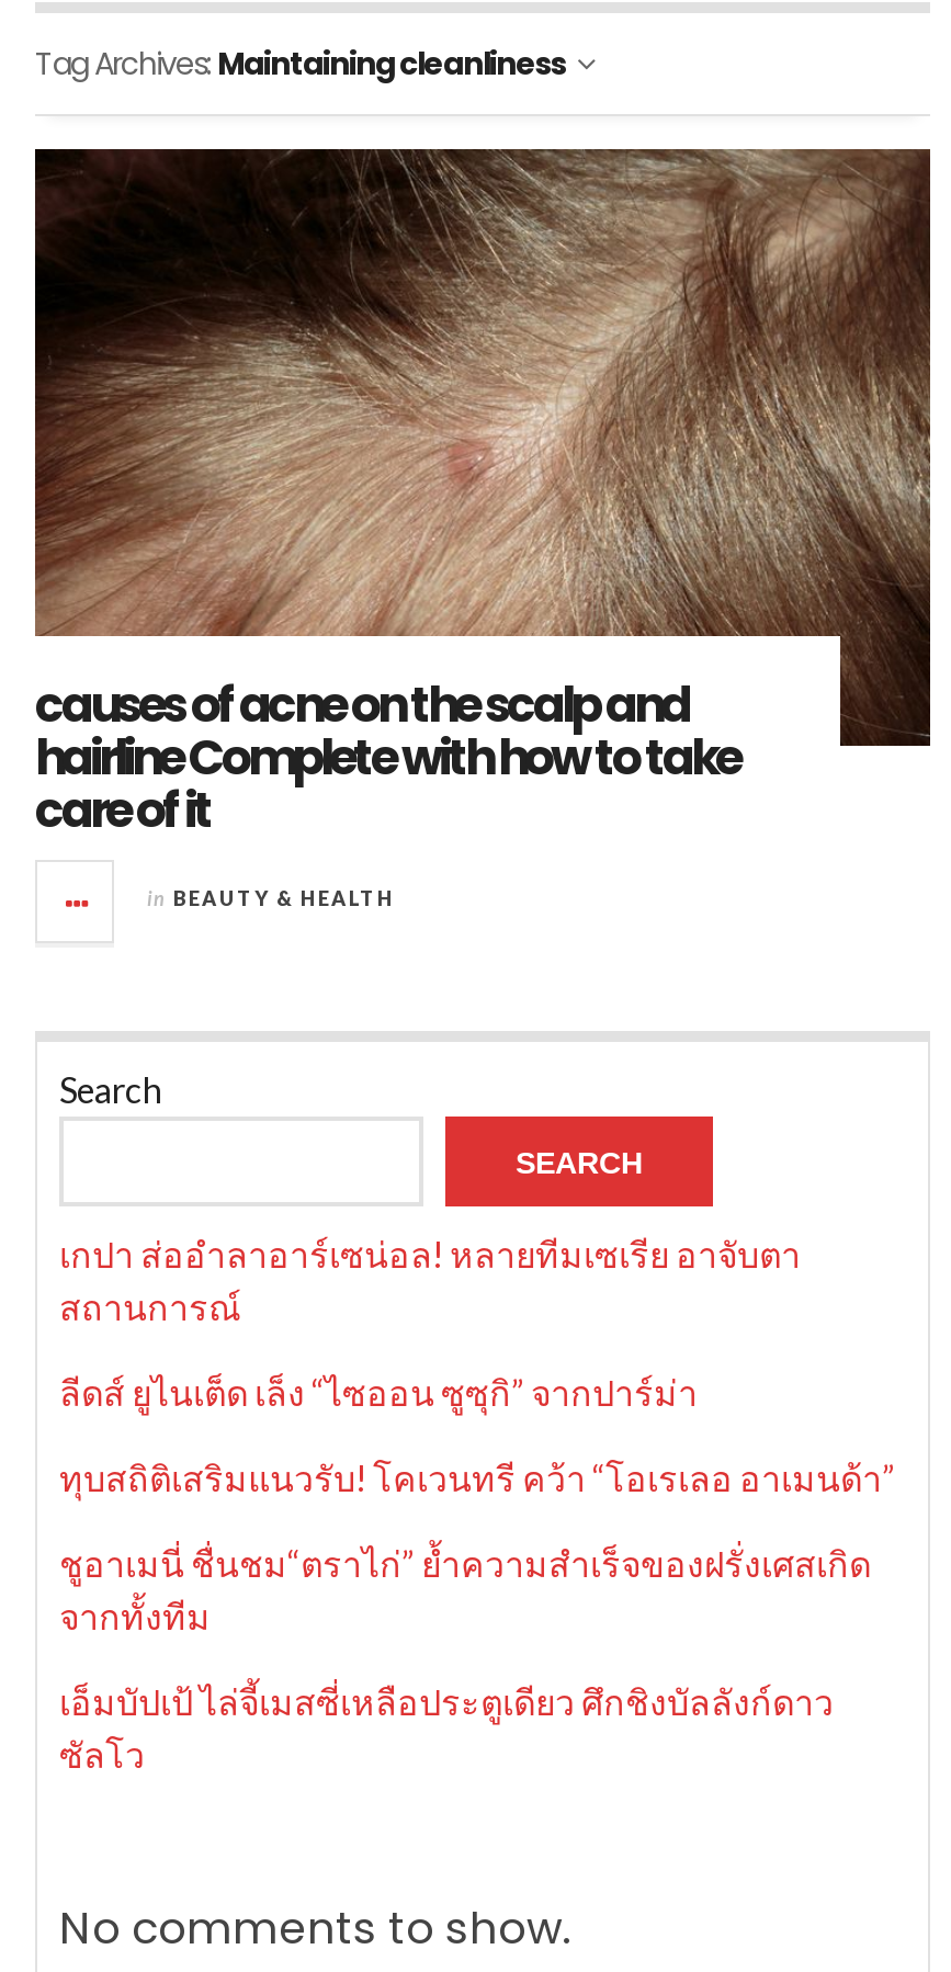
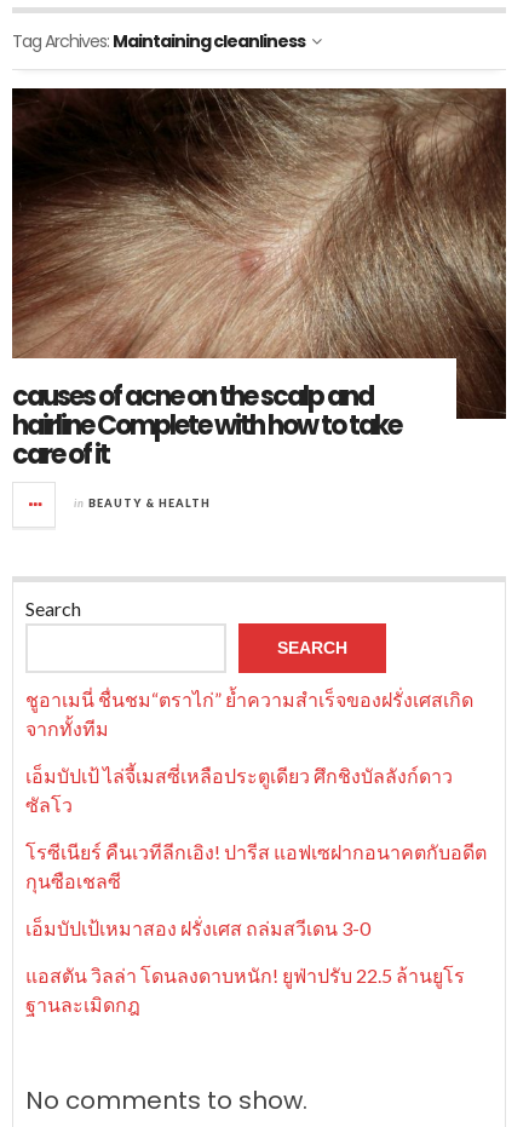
[59,1234,895,1499] เกปา ส่ออำลาอาร์เซน่อล! หลายทีมเซเรีย อาจับตา | สถานการณ์ | ลีดส์ ยูไนเต็ด เล็ง “ไซออน ซูซุกิ” จากปาร์ม่า | ทุบสถิติเสริมแนวรับ! โคเวนทรี คว้า “โอเรเลอ อาเมนด้า” -> none
moved [59,1543,871,1775] -> [25,687,473,816]: ชูอาเมนี่ ชื่นชม“ตราไก่” ย้ำความสำเร็จของฝรั่งเศสเกิด | จากทั้งทีม | เอ็มบัปเป้ ไล่จี้เมสซี่เหลือประตูเดียว ศึกชิงบัลลังก์ดาว | ซัลโว
none -> [25,840,487,1015] โรซีเนียร์ คืนเวทีลีกเอิง! ปารีส แอฟเซฝากอนาคตกับอดีต | กุนซือเชลซี | เอ็มบัปเป้เหมาสอง ฝรั่งเศส ถล่มสวีเดน 3-0 | แอสตัน วิลล่า โดนลงดาบหนัก! ยูฟ่าปรับ 22.5 ล้านยูโร | ฐานละเมิดกฎ

